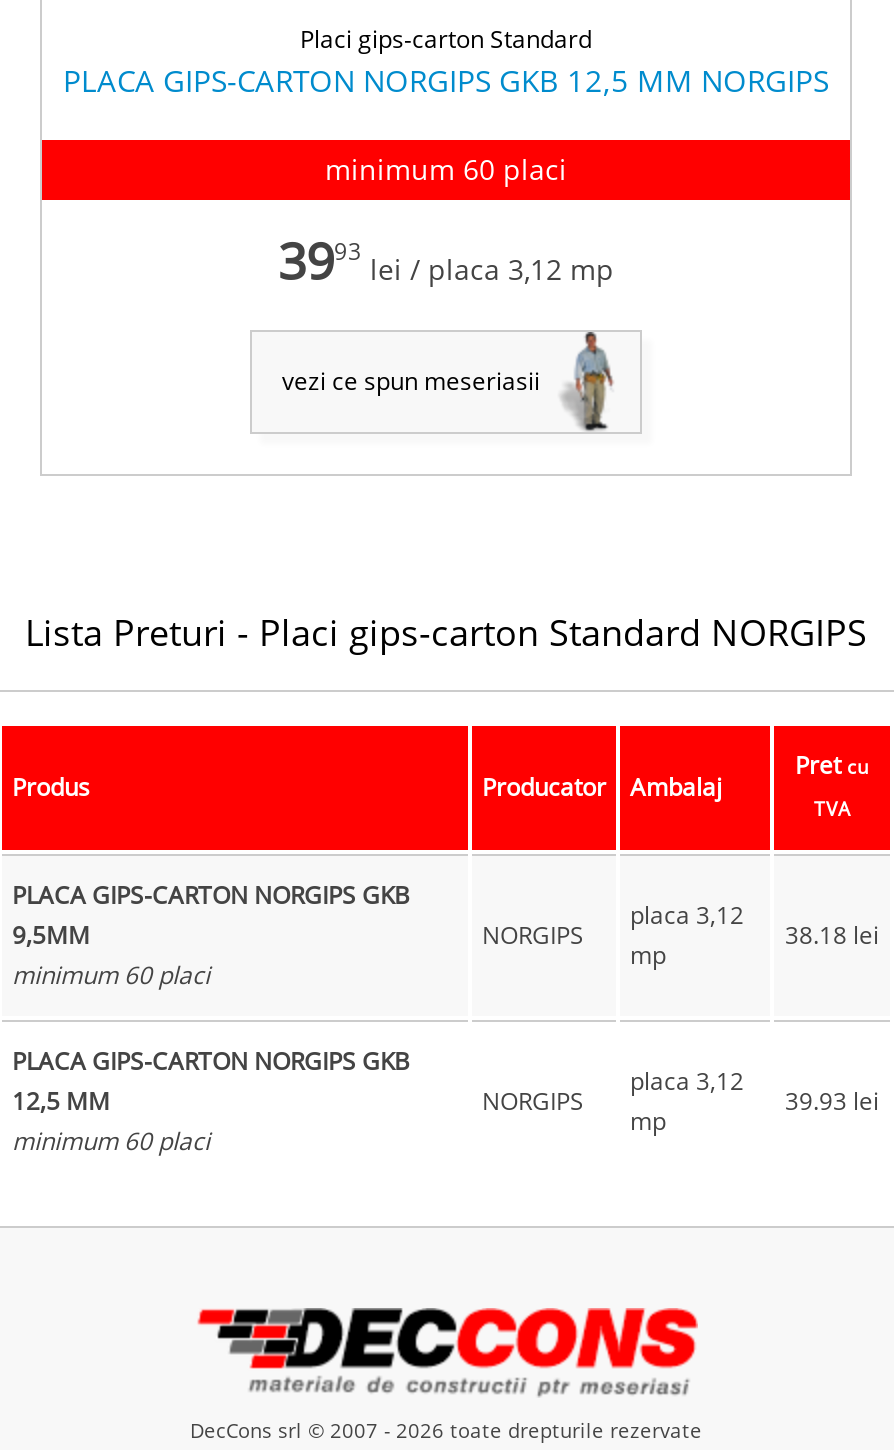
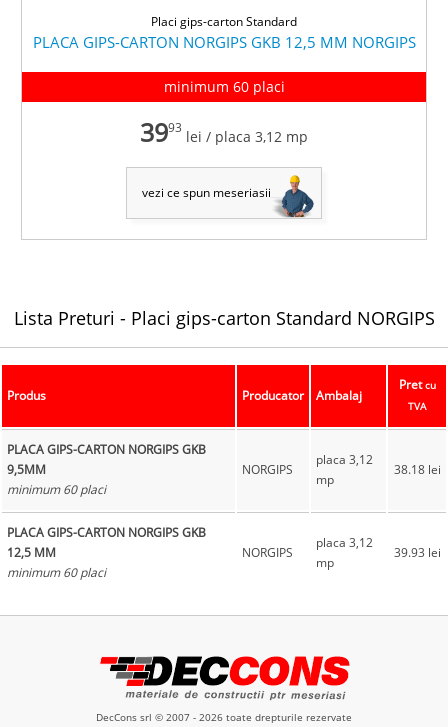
[550,330,624,430] [image] -> [275,168,315,218] [image]

